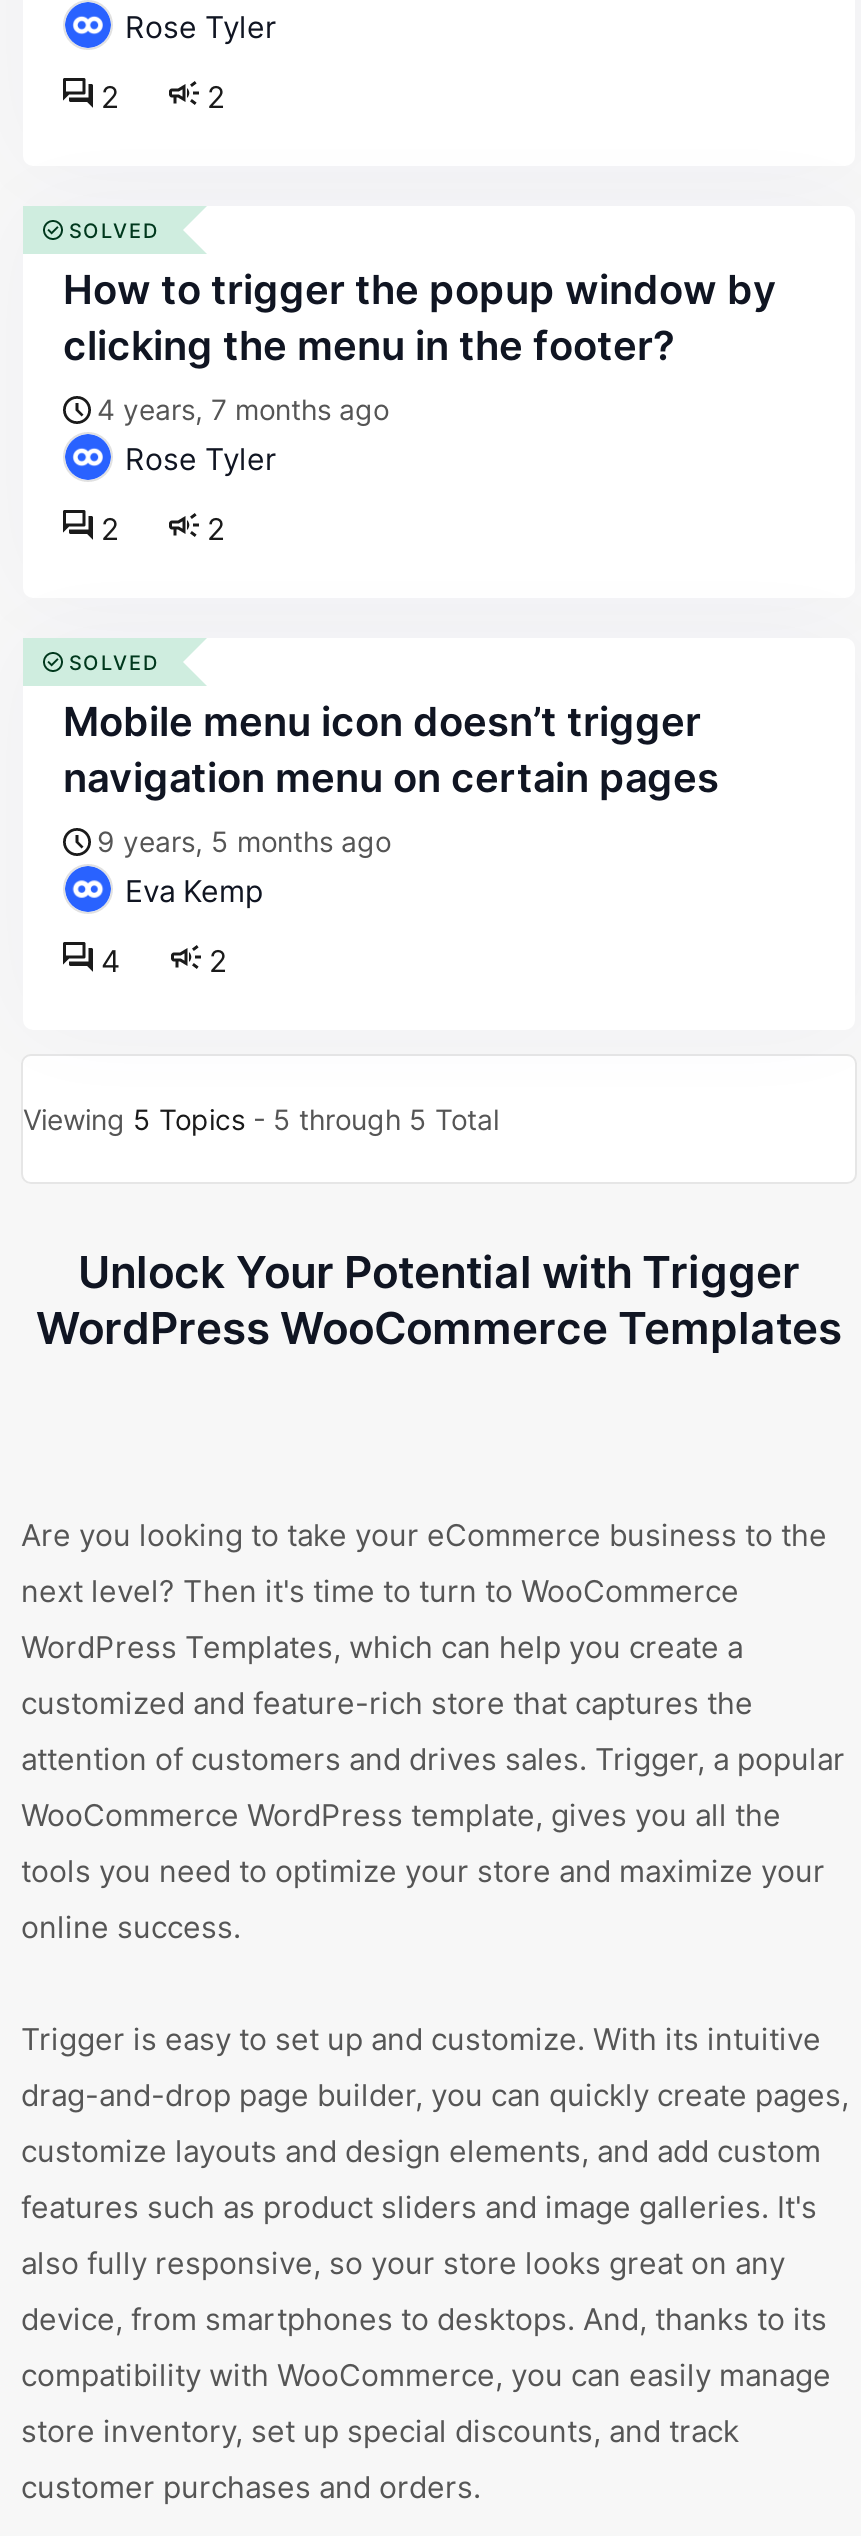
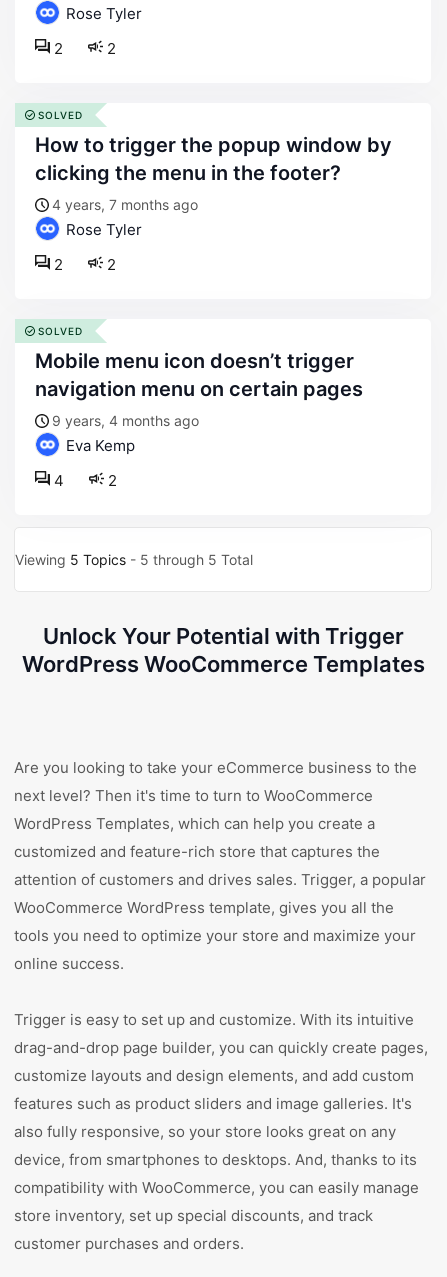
[97,824,391,858] 9 years, 5 months ago -> [52,412,199,429] 9 years, 4 months ago

